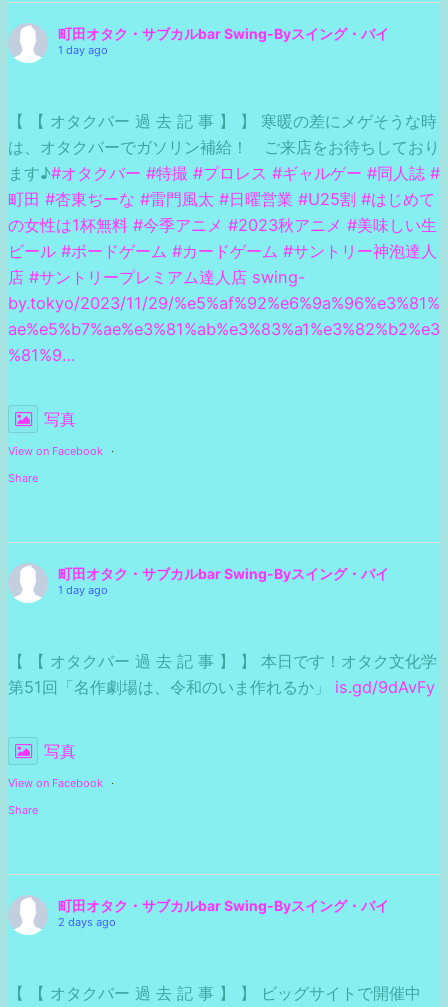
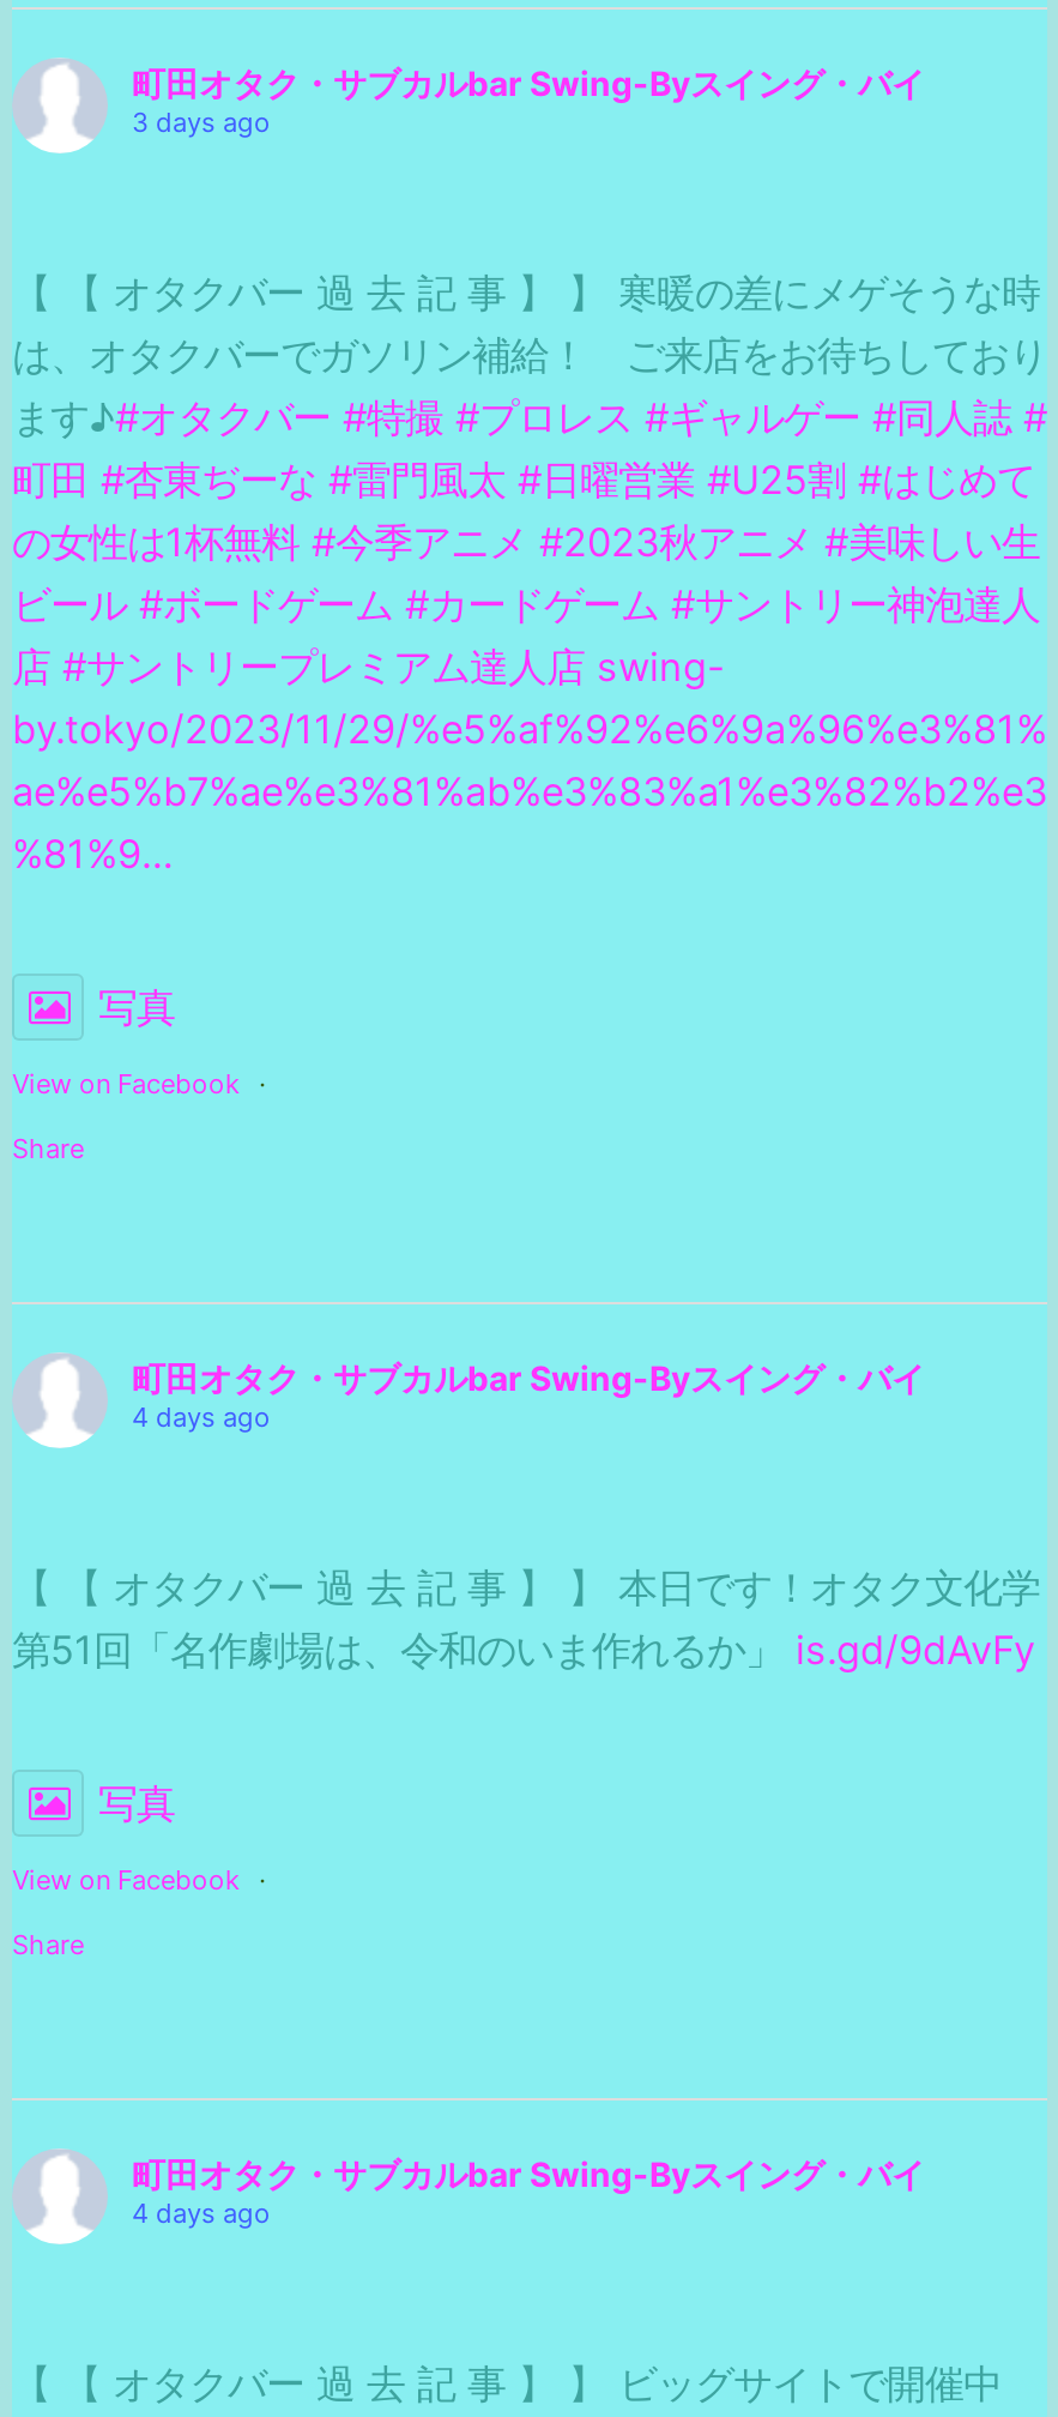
[58,43,108,57] 1 day ago -> [132,105,271,138] 3 days ago
[58,583,108,597] 1 day ago -> [132,1399,271,1433] 4 days ago
[58,915,116,929] 2 days ago -> [132,2195,271,2229] 4 days ago

